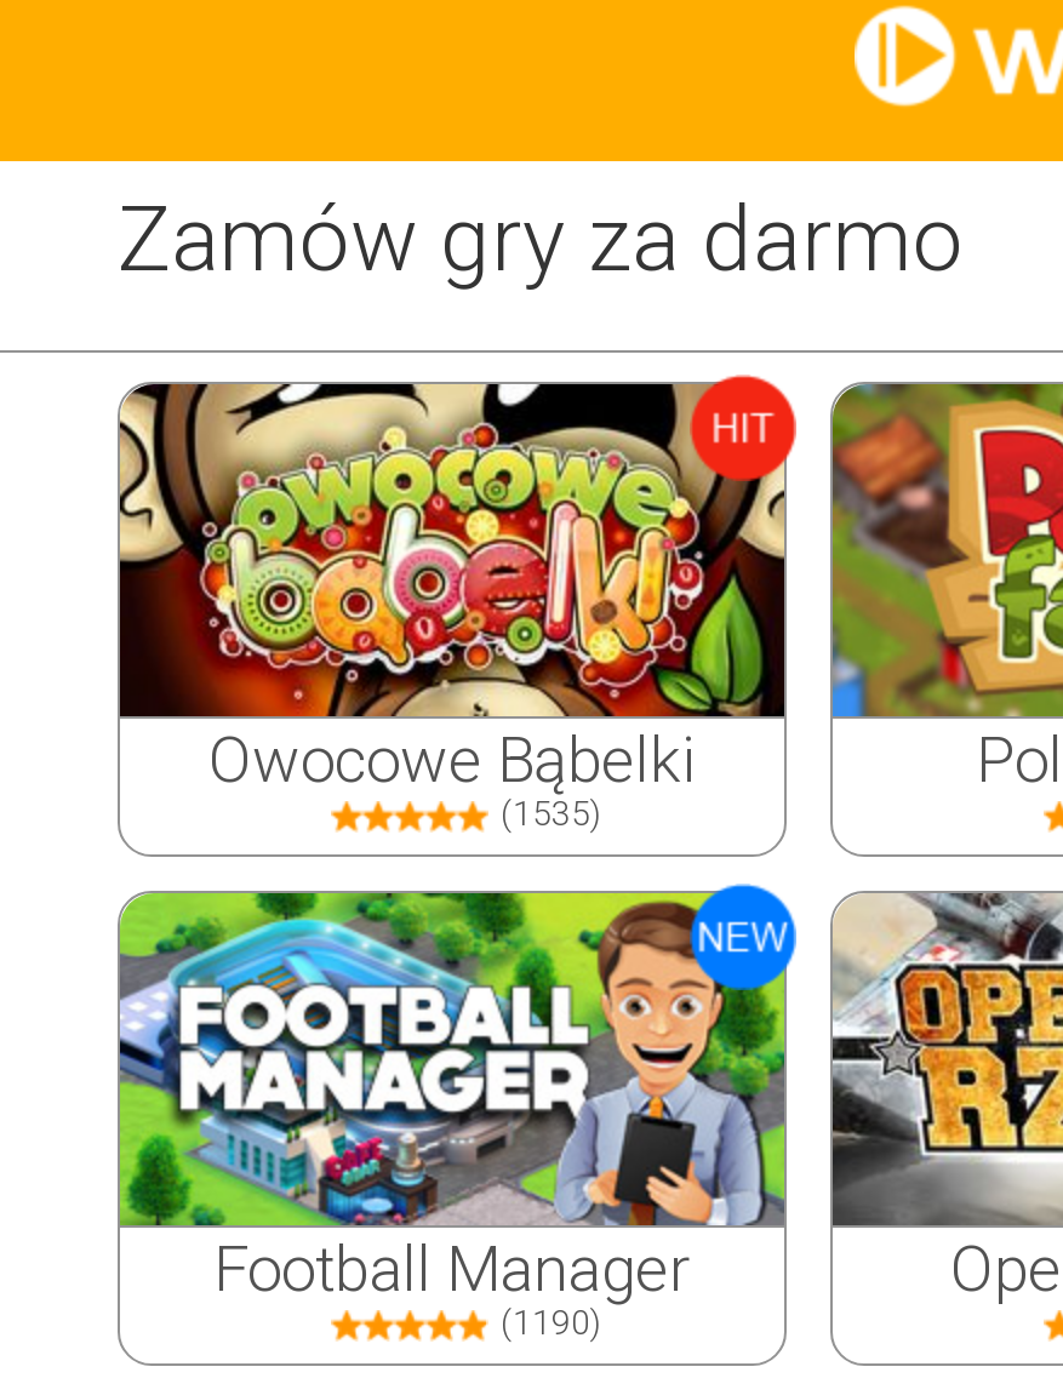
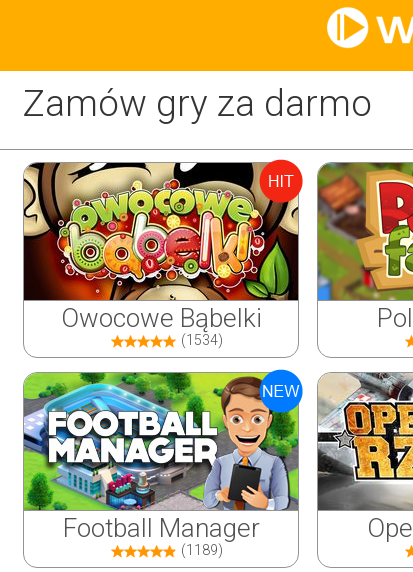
[501,794,602,833] (1535) -> [181,332,223,348] (1534)
[501,1303,602,1342] (1190) -> [181,542,223,558] (1189)

